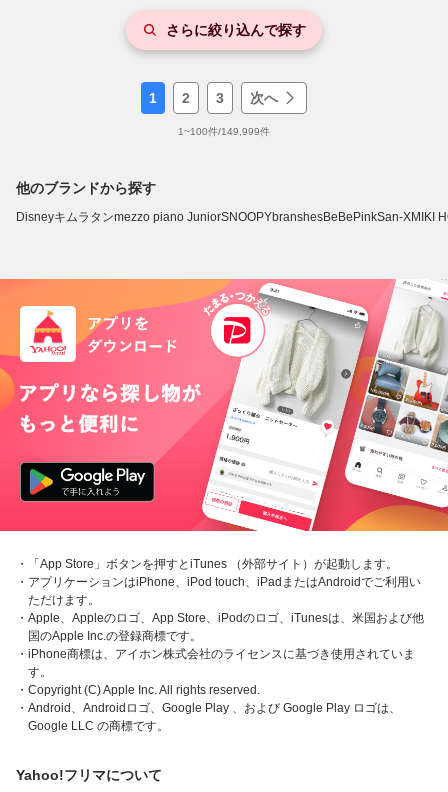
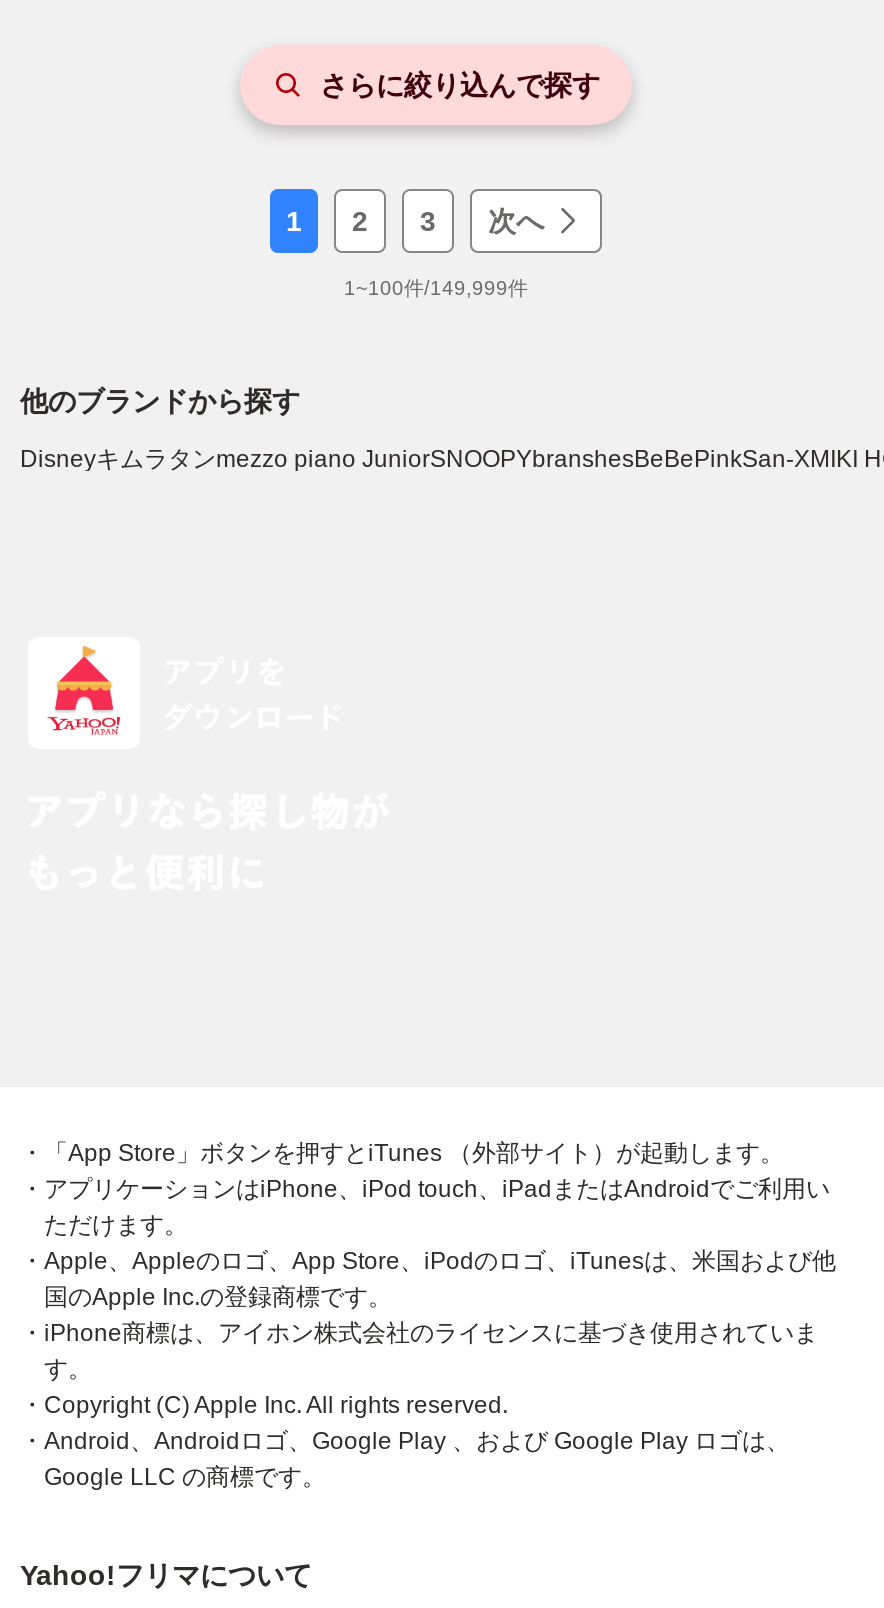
[3,278,445,532] [image] -> none

